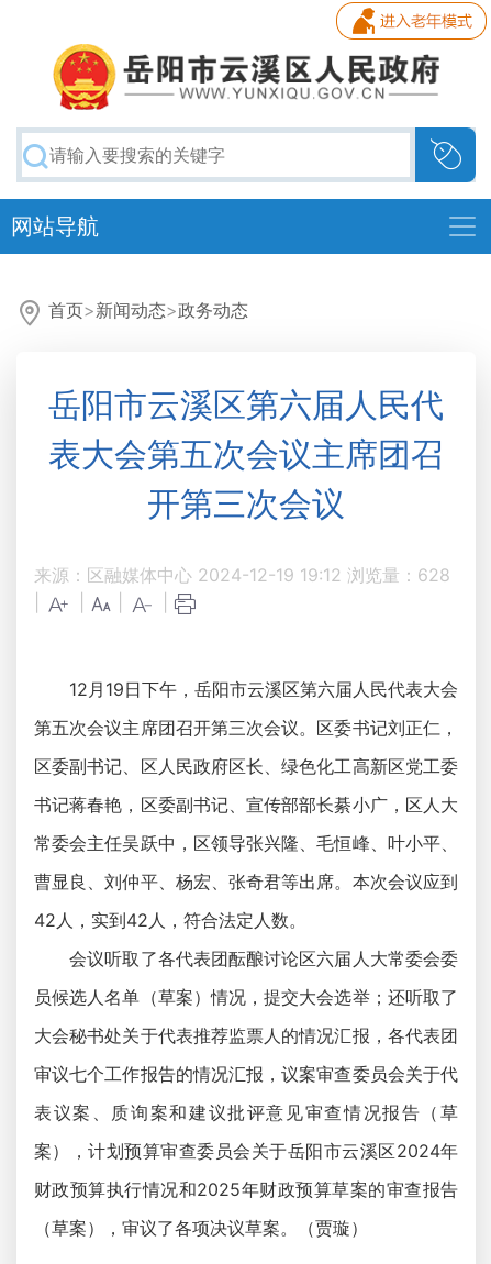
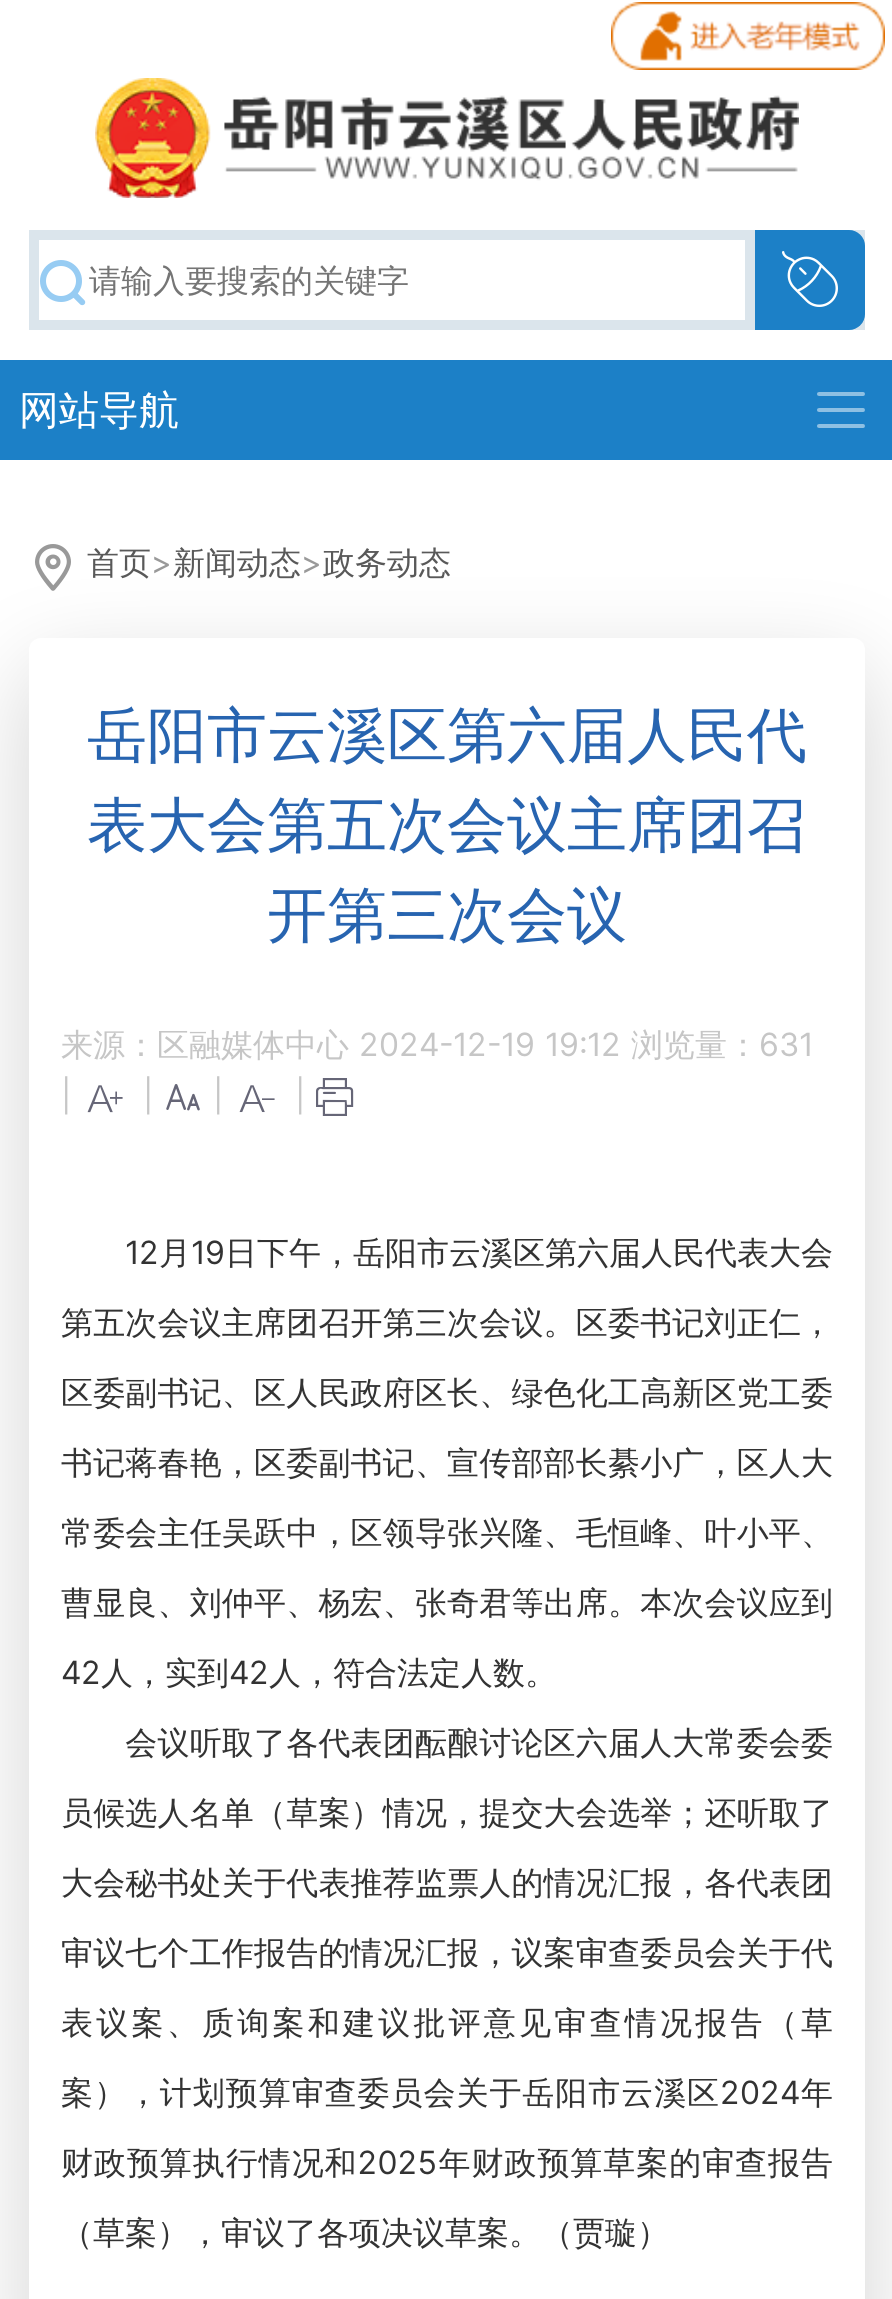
[34,564,450,586] 来源：区融媒体中心 2024-12-19 19:12 浏览量：628 -> [61,1025,813,1065] 来源：区融媒体中心 2024-12-19 19:12 浏览量：631

